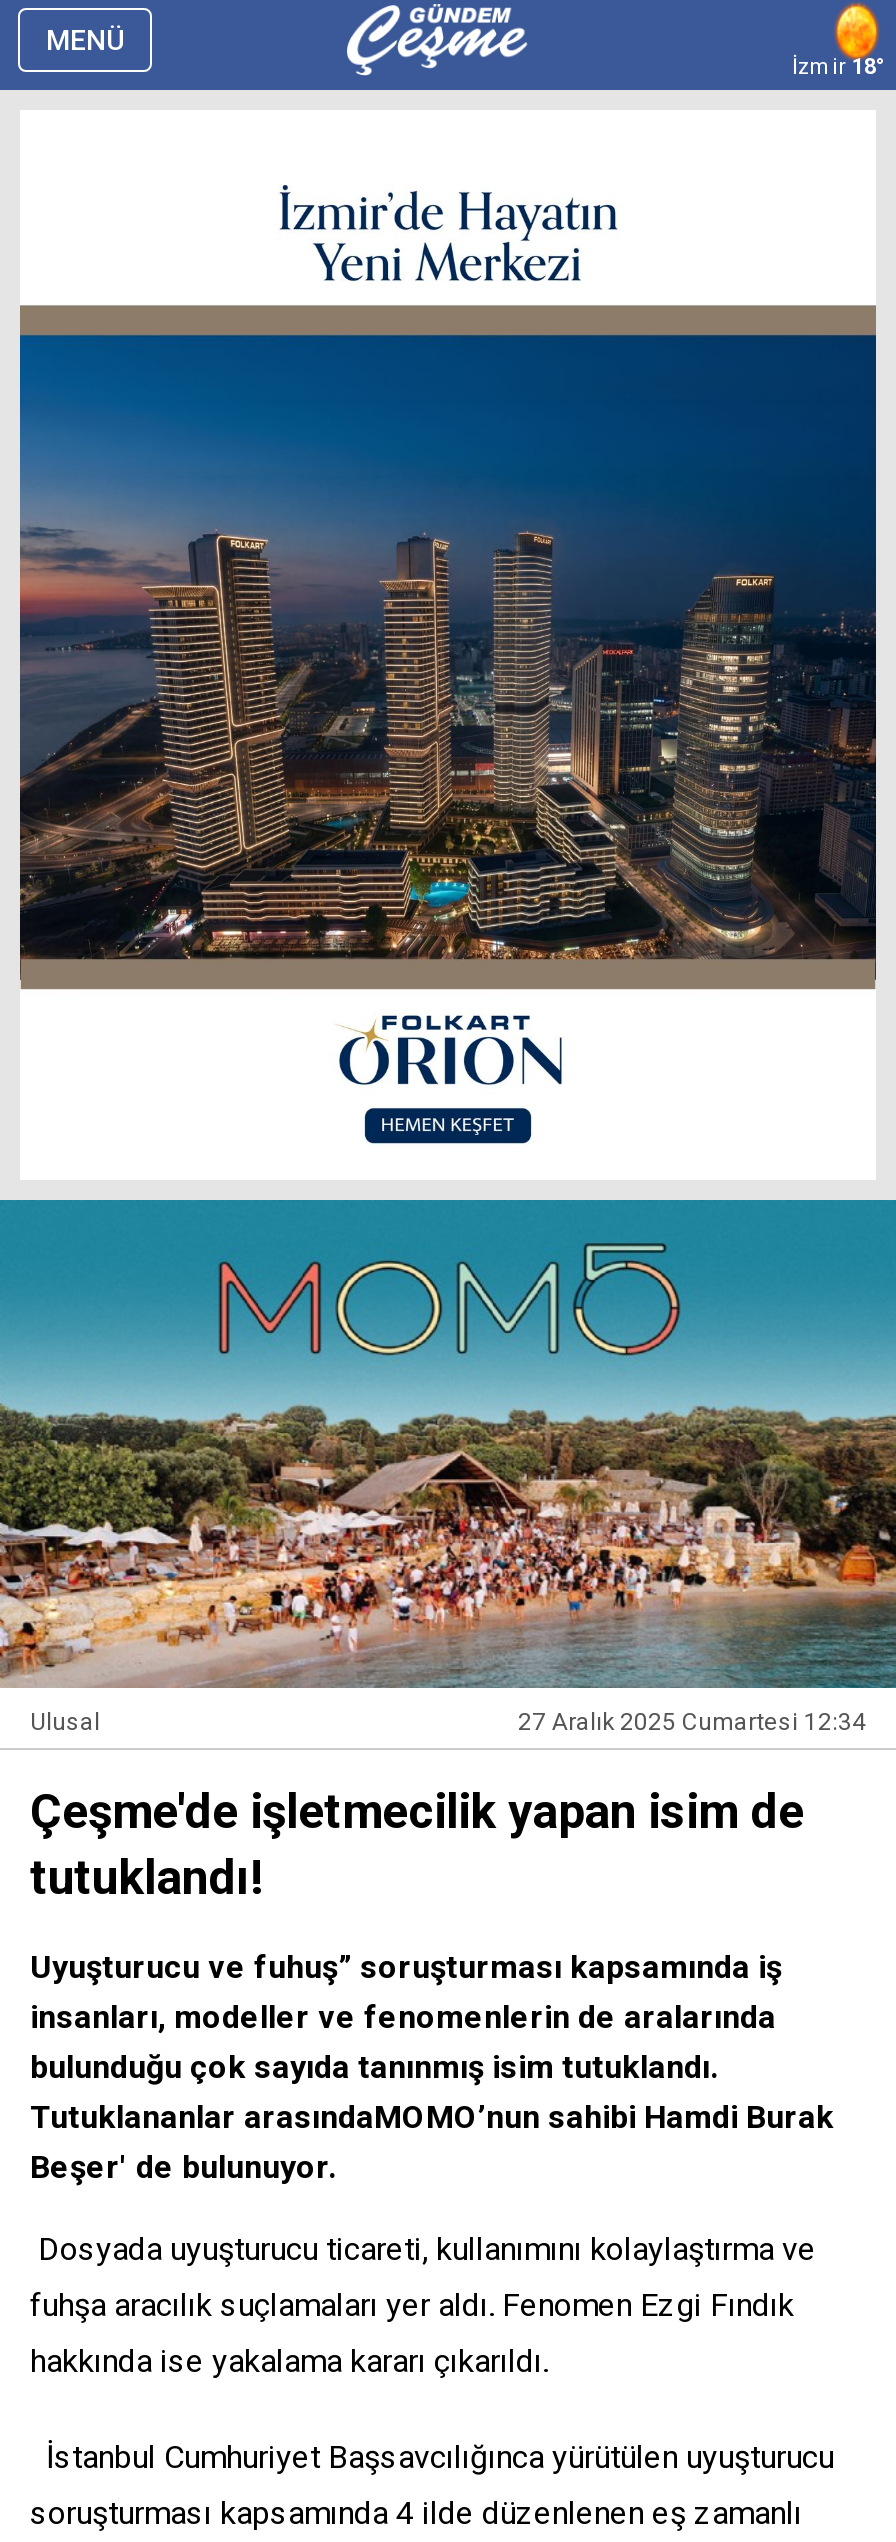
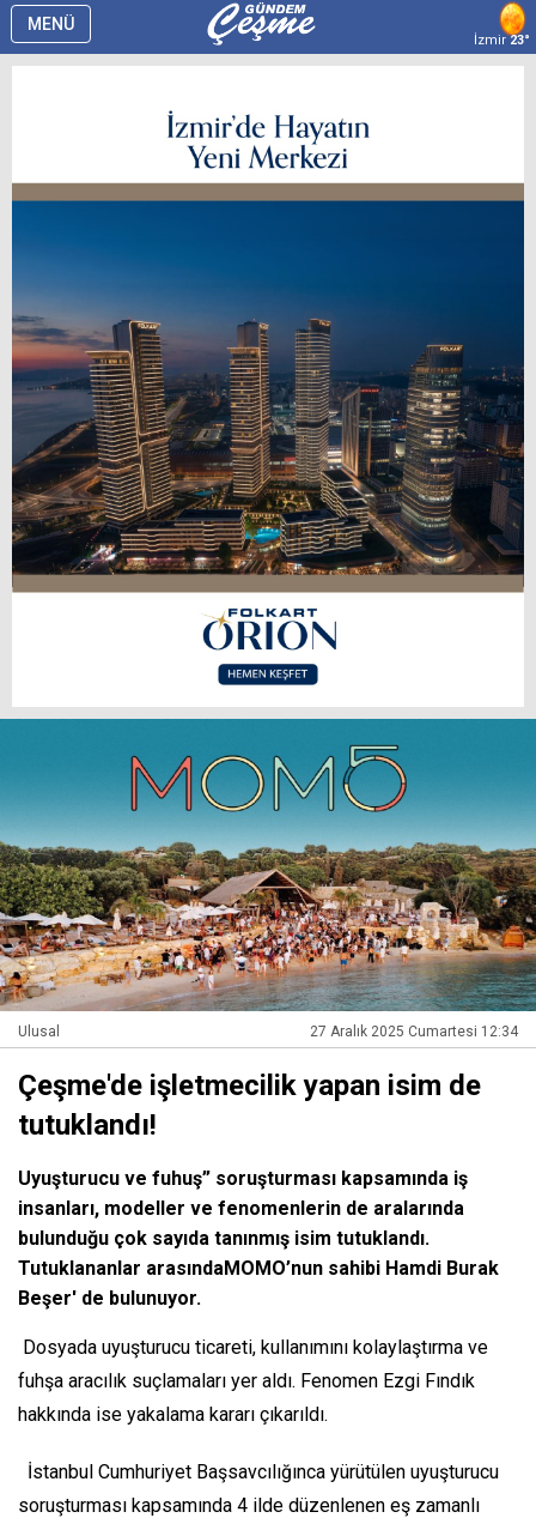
[792,54,886,80] İzmir18° -> [474,32,530,48] İzmir23°

